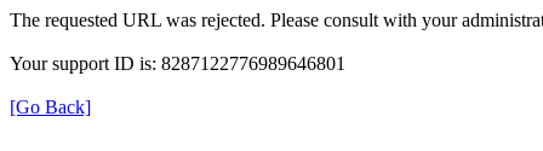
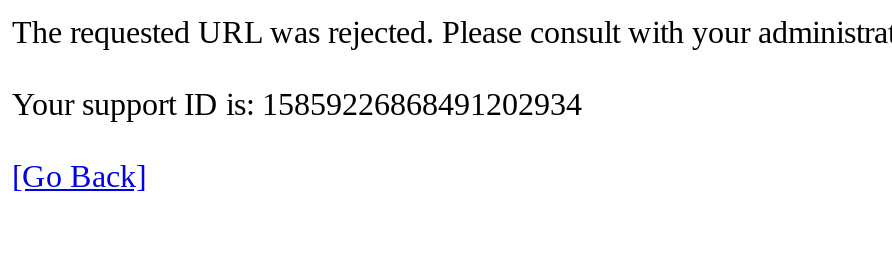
[10,53,345,74] Your support ID is: 8287122776989646801 -> [12,87,582,121] Your support ID is: 15859226868491202934

